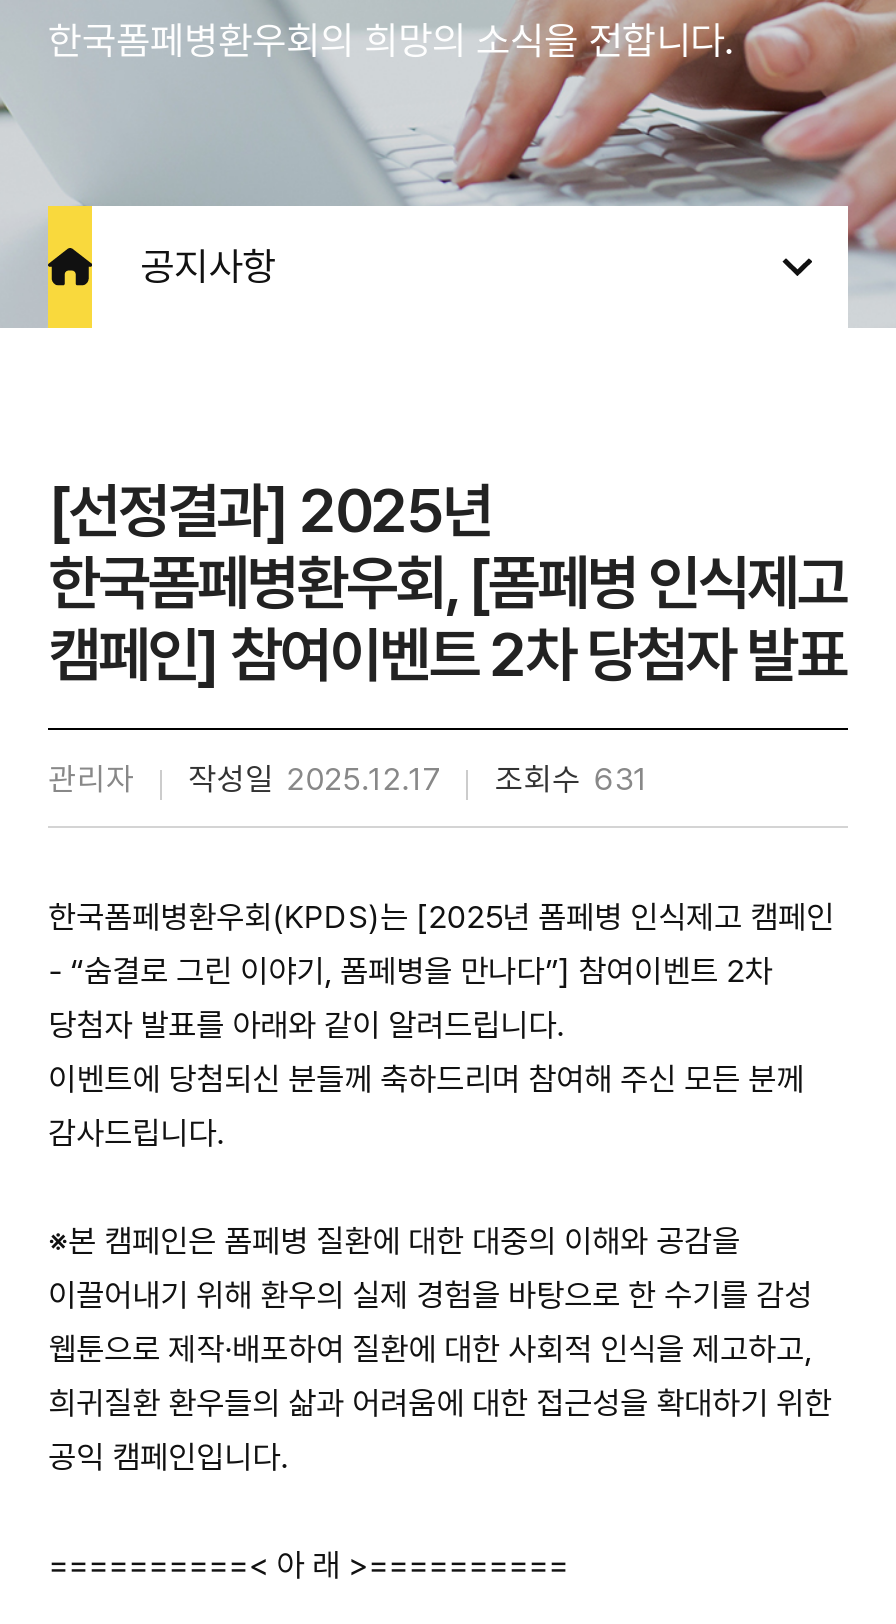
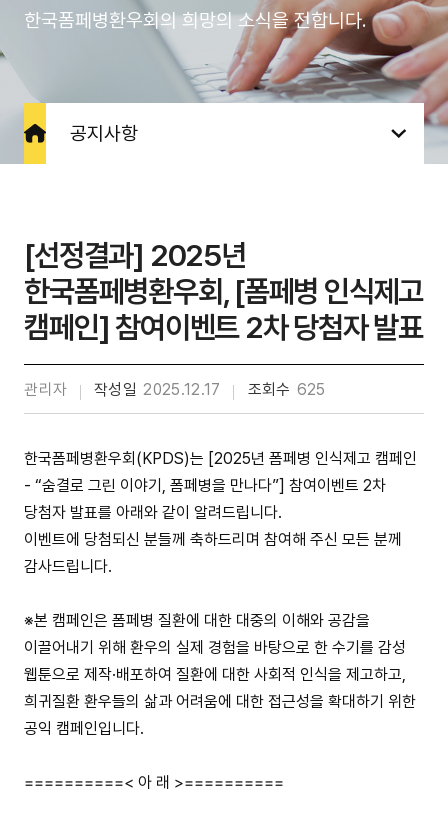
[49,760,648,798] 관리자 작성일 2025.12.17 조회수 631 -> [24,380,326,399] 관리자 작성일 2025.12.17 조회수 625

